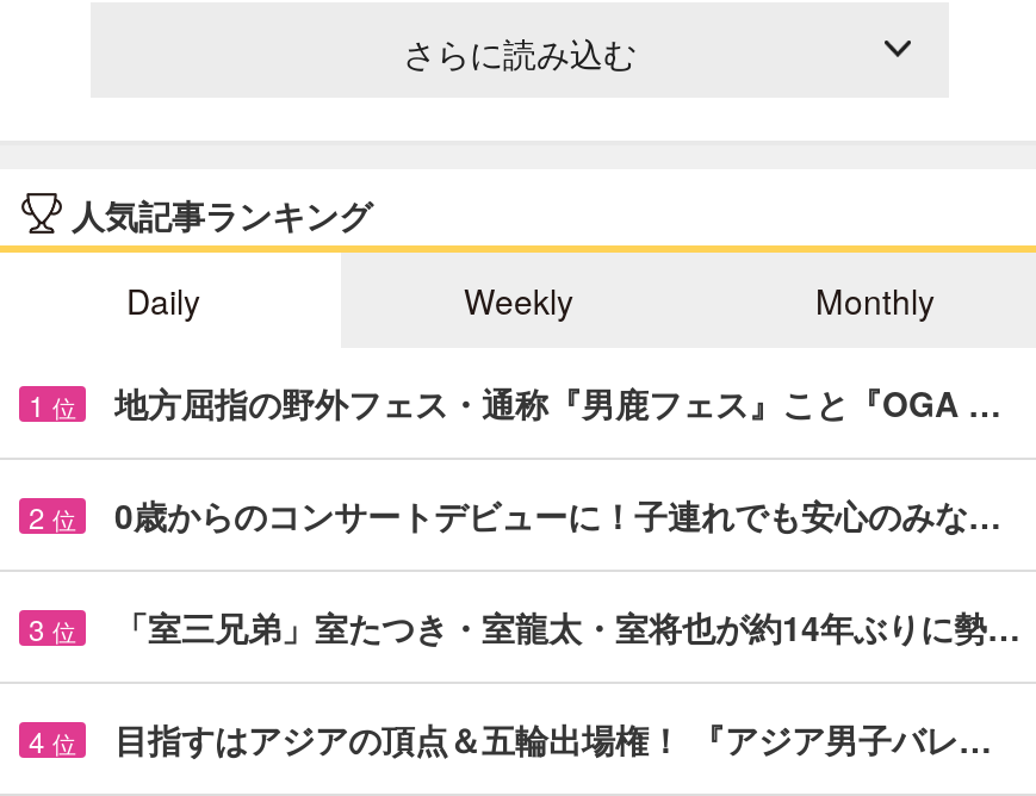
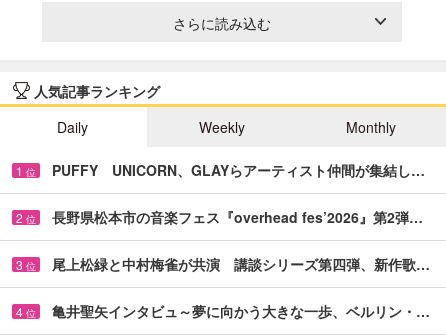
[114,378,1001,426] 地方屈指の野外フェス・通称『男鹿フェス』こと『OGA … -> [52,160,425,180] PUFFY UNICORN、GLAYらアーティスト仲間が集結し…
[114,490,1001,538] 0歳からのコンサートデビューに！子連れでも安心のみな… -> [52,207,423,227] 長野県松本市の音楽フェス『overhead fes’2026』第2弾…
[114,602,1021,650] 「室三兄弟」室たつき・室龍太・室将也が約14年ぶりに勢… -> [52,254,430,274] 尾上松緑と中村梅雀が共演 講談シリーズ第四弾、新作歌…
[114,714,992,762] 目指すはアジアの頂点＆五輪出場権！ 『アジア男子バレ… -> [52,301,430,321] 亀井聖矢インタビュ～夢に向かう大きな一歩、ベルリン・…

